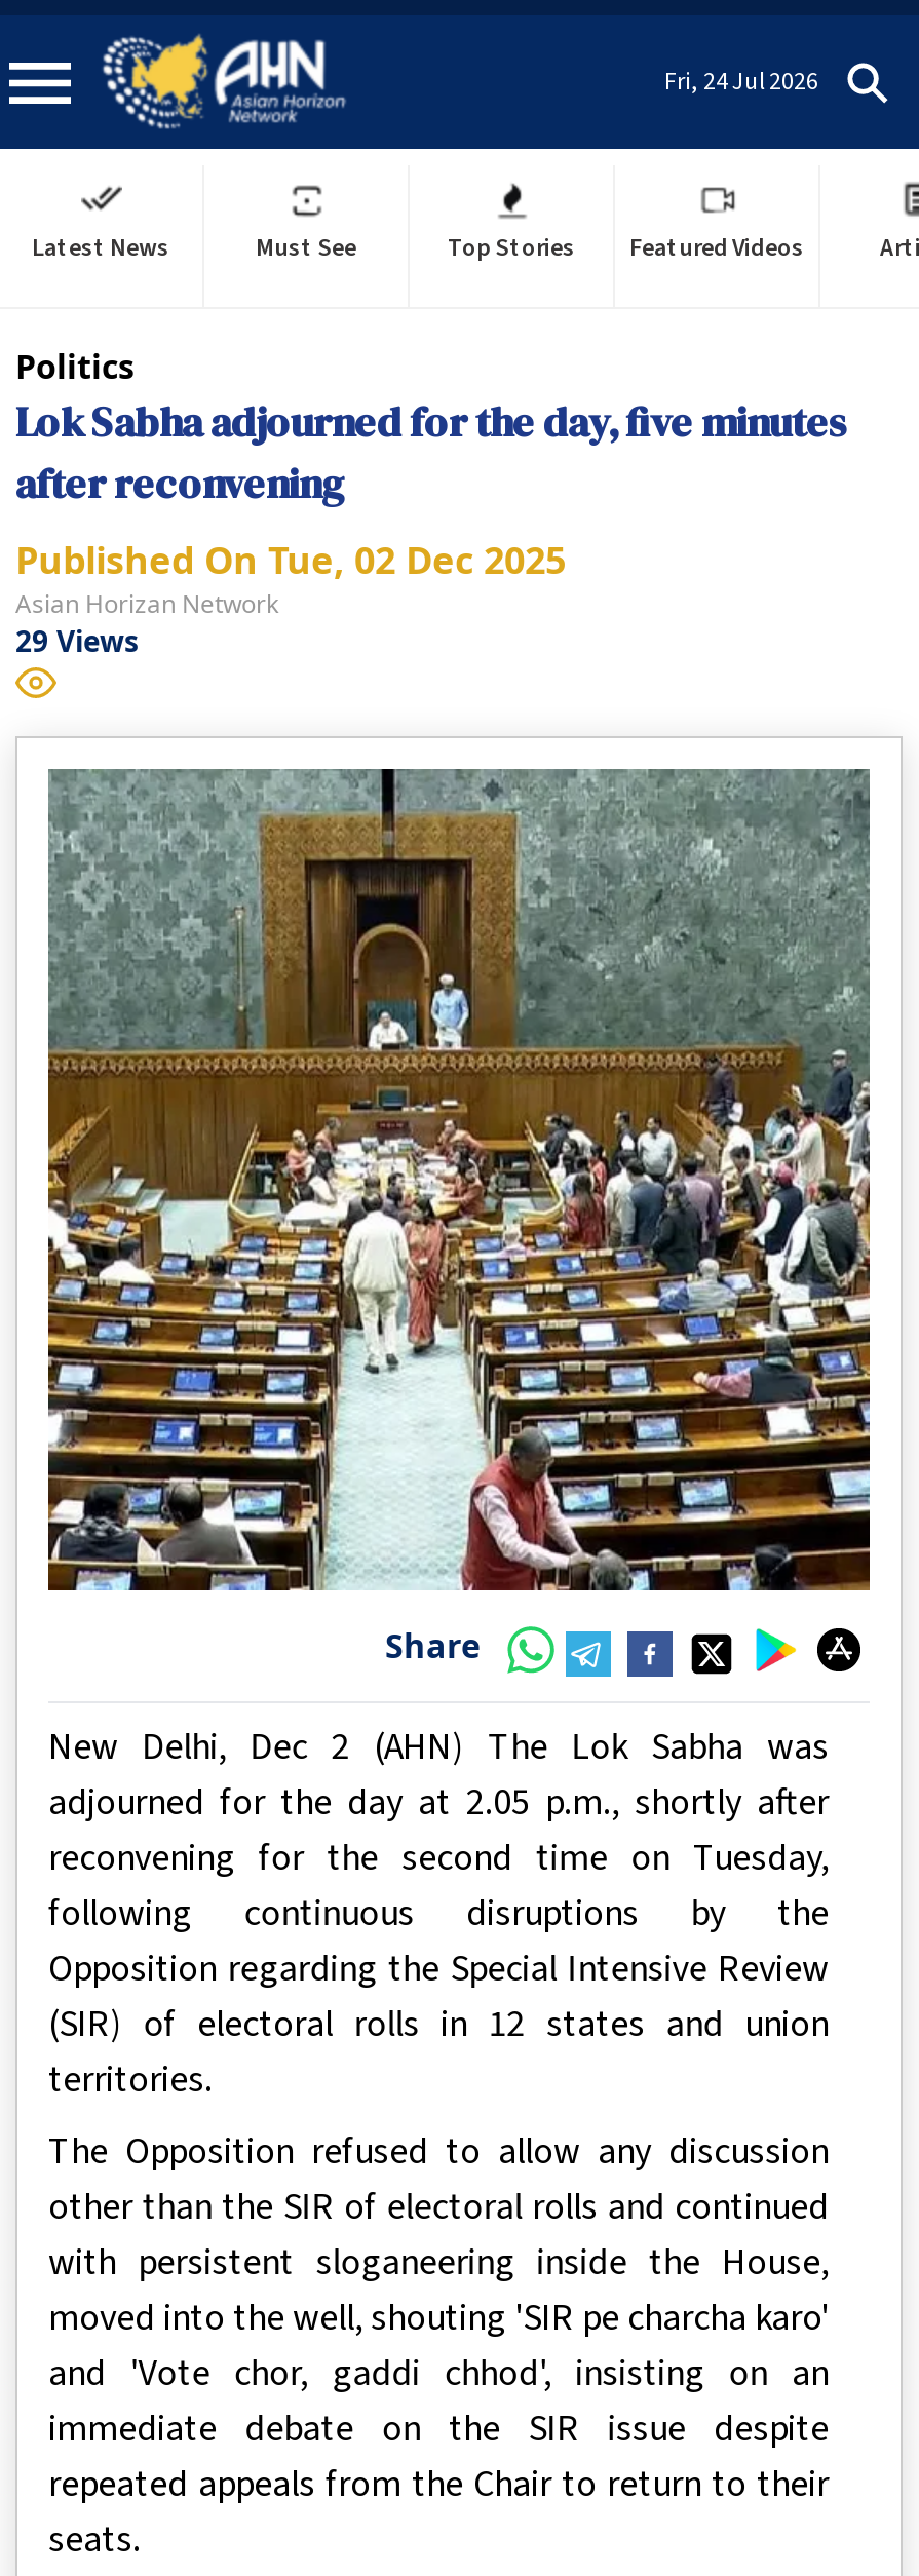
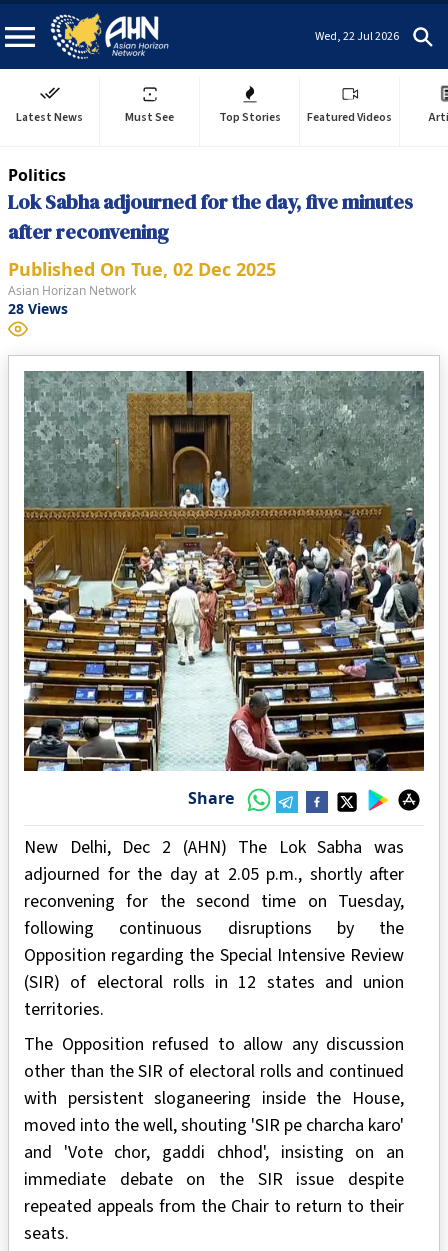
[664,64,818,99] Fri, 24 Jul 2026 -> [315,27,399,44] Wed, 22 Jul 2026
[15,621,139,660] 29 Views -> [8,299,68,318] 28 Views

